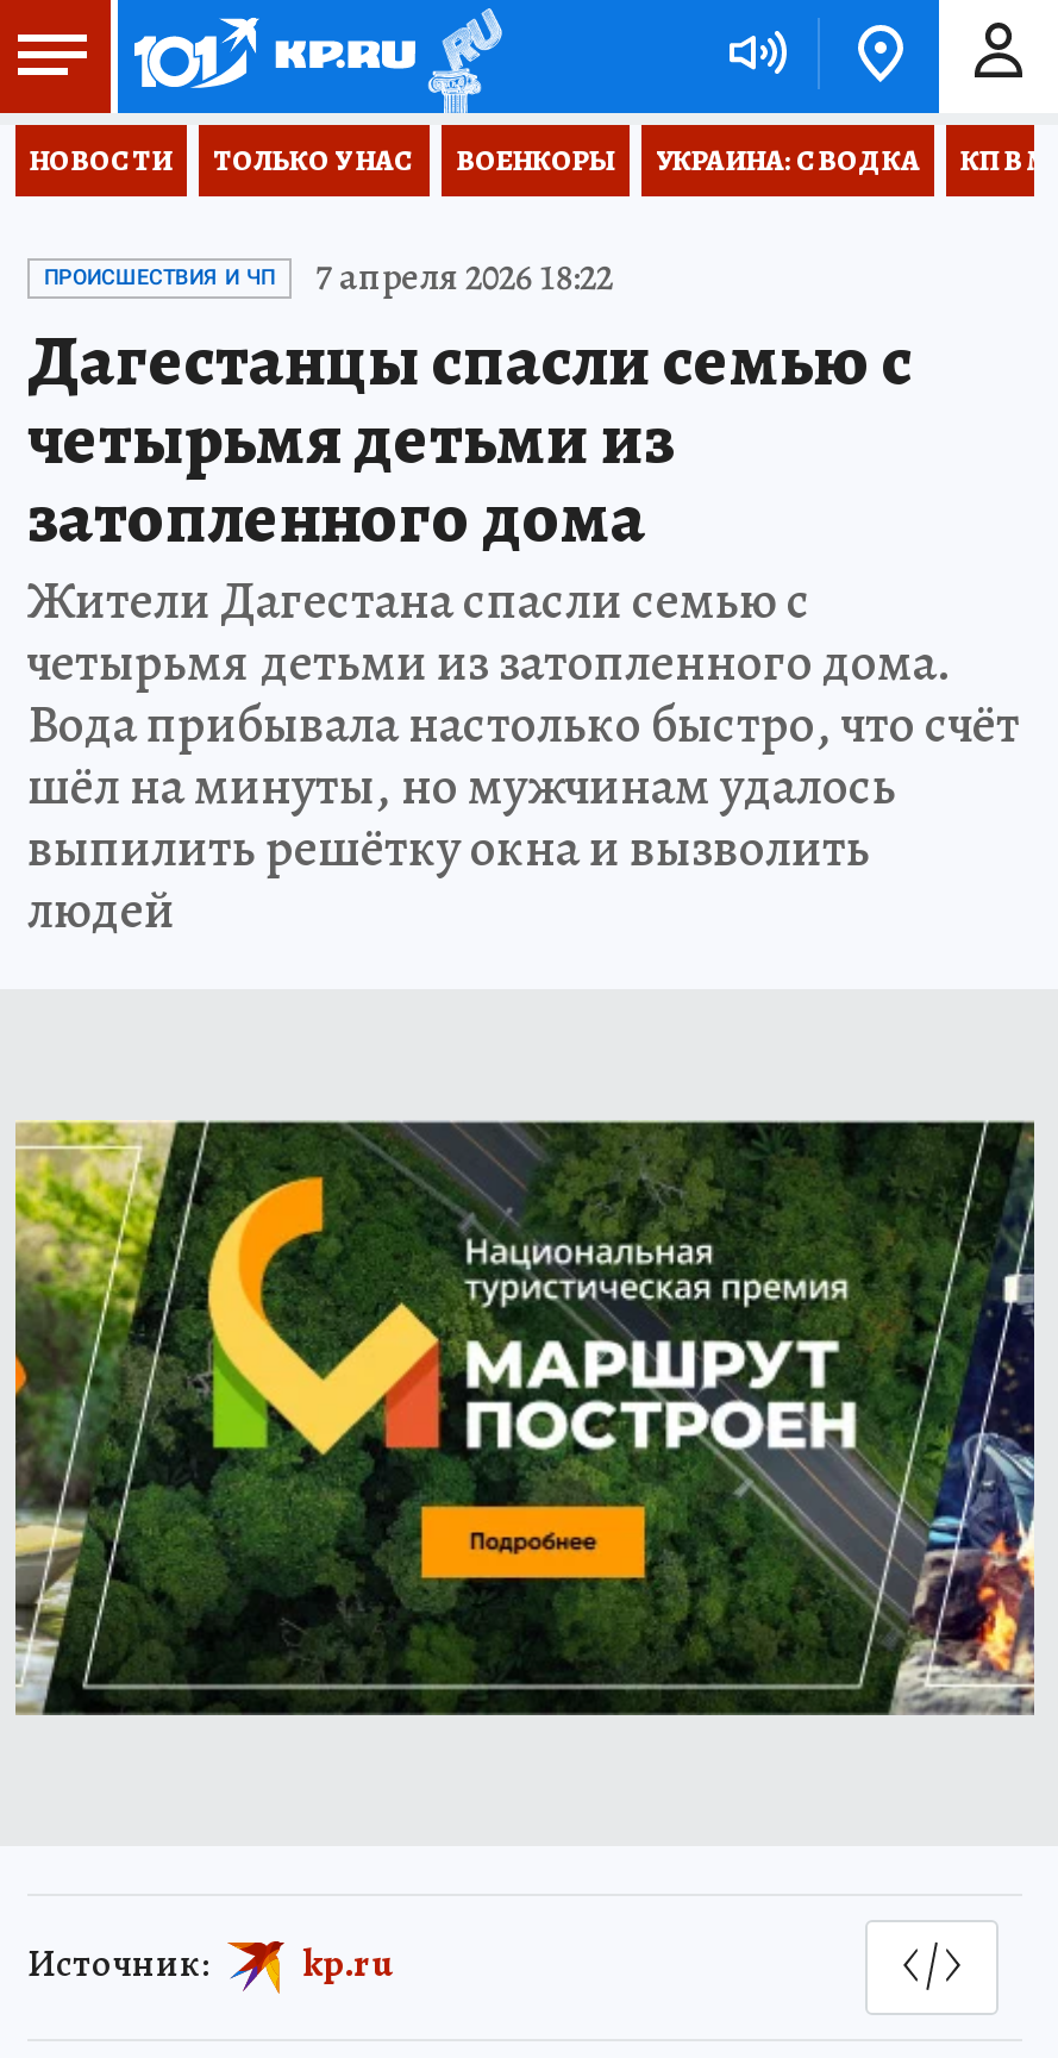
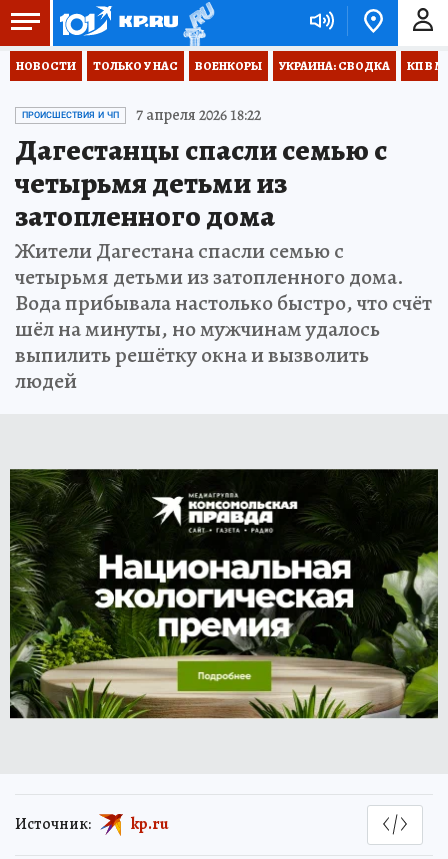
[13,1120,1037,1718] [image] -> [9,468,439,719] [image]

